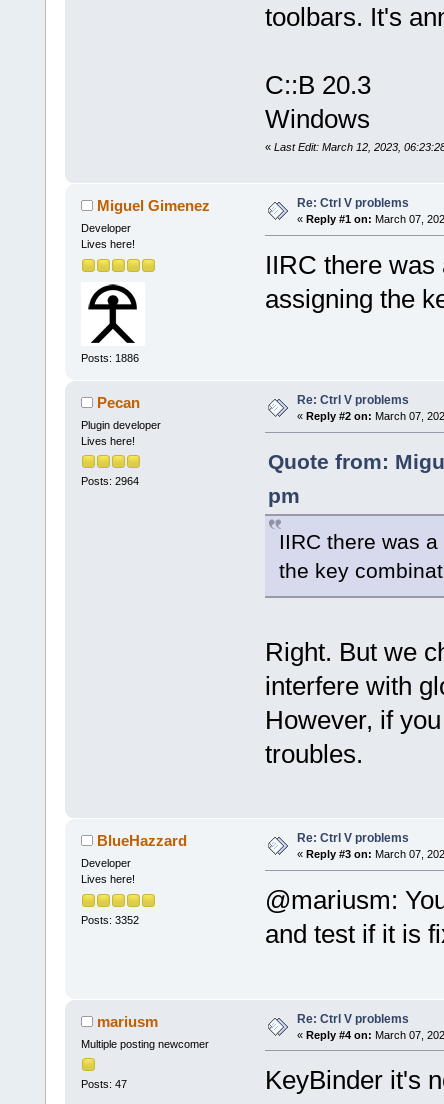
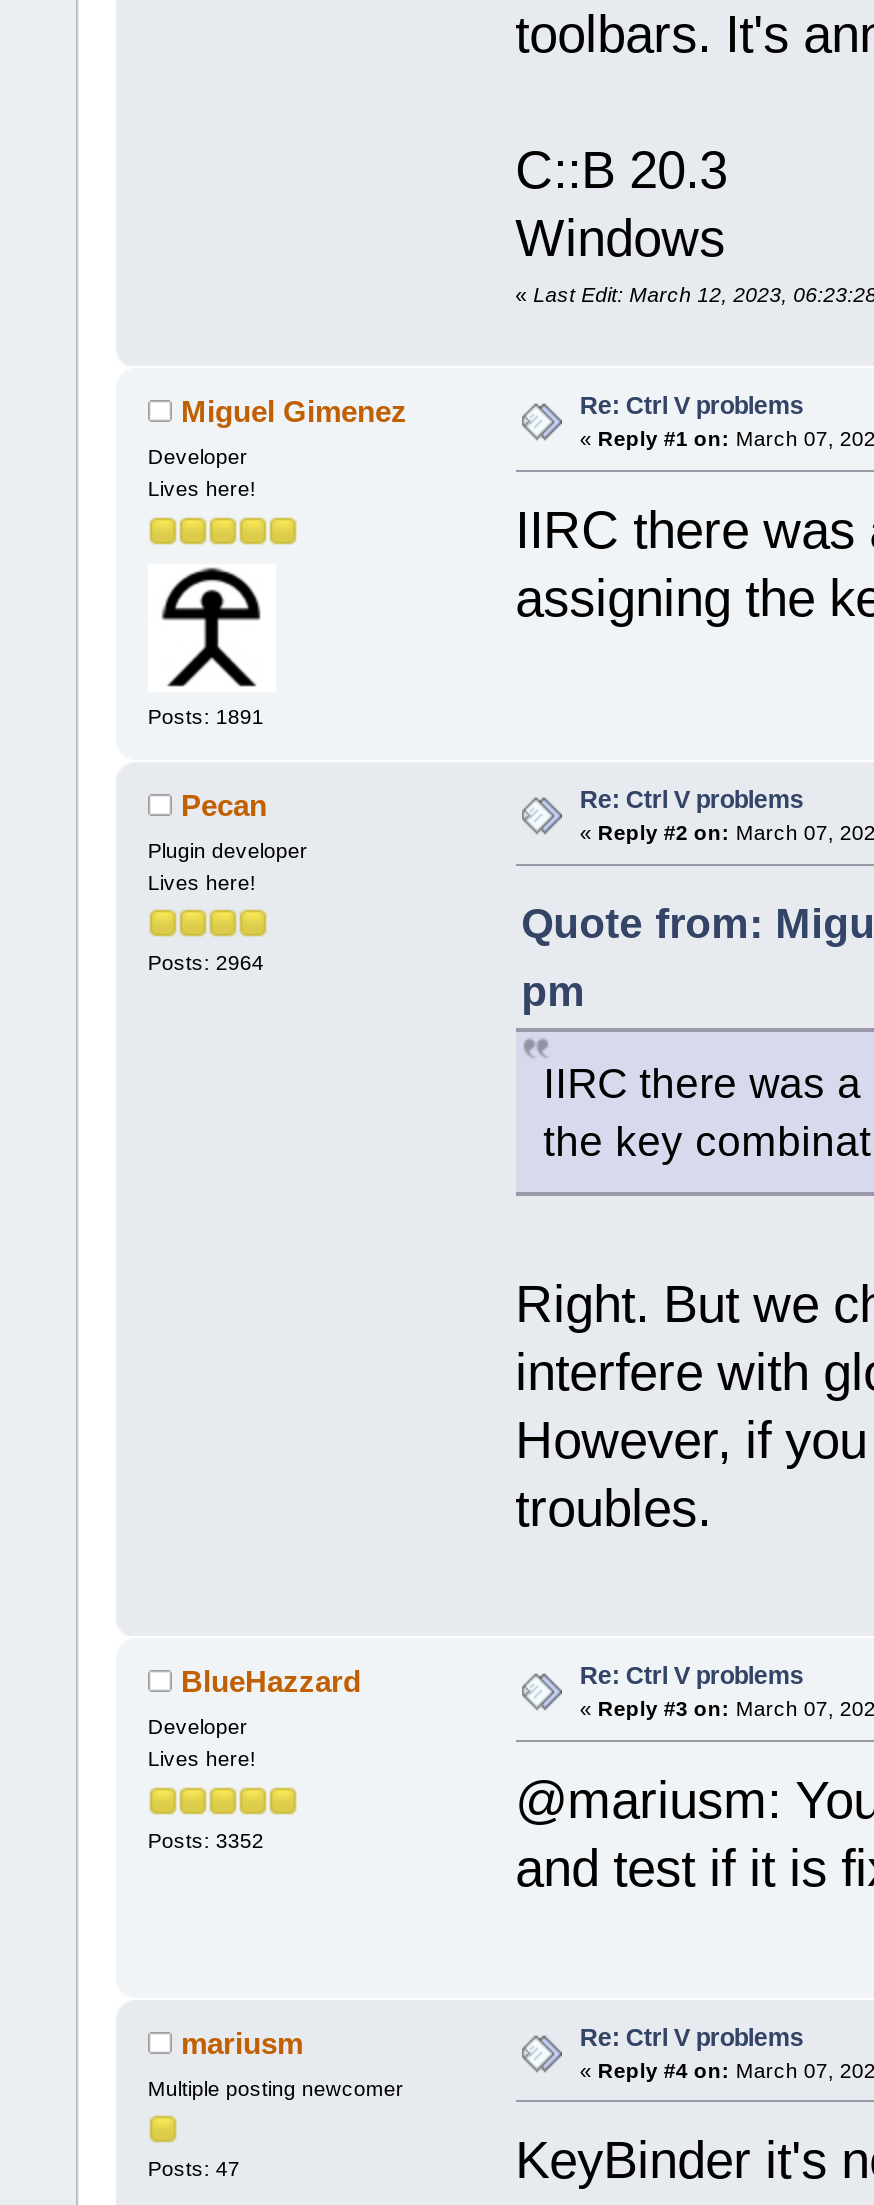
[81,352,139,364] Posts: 1886 -> [148,704,264,728] Posts: 1891

